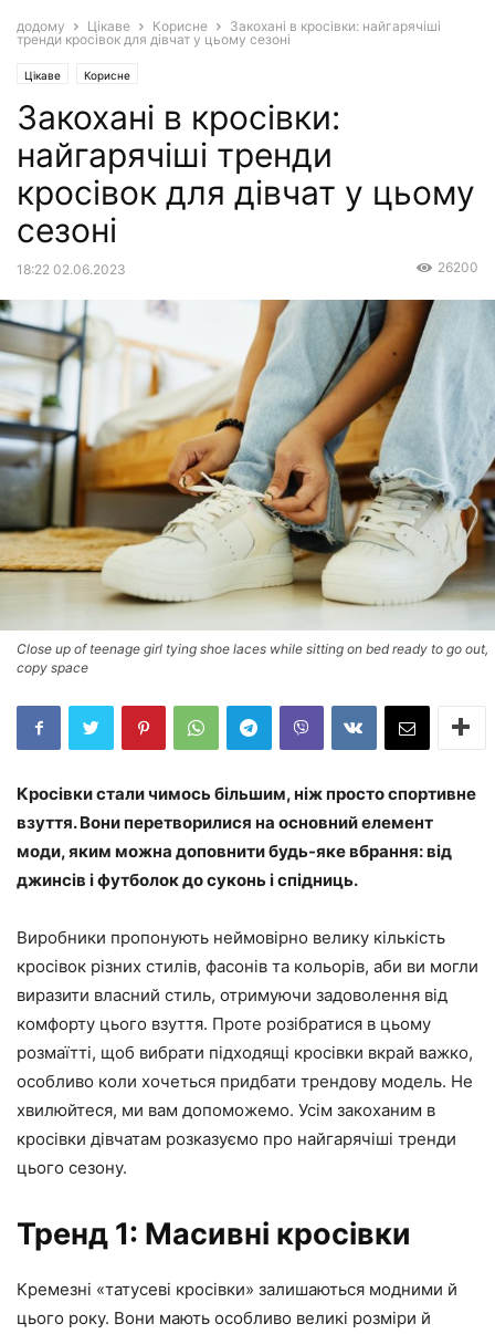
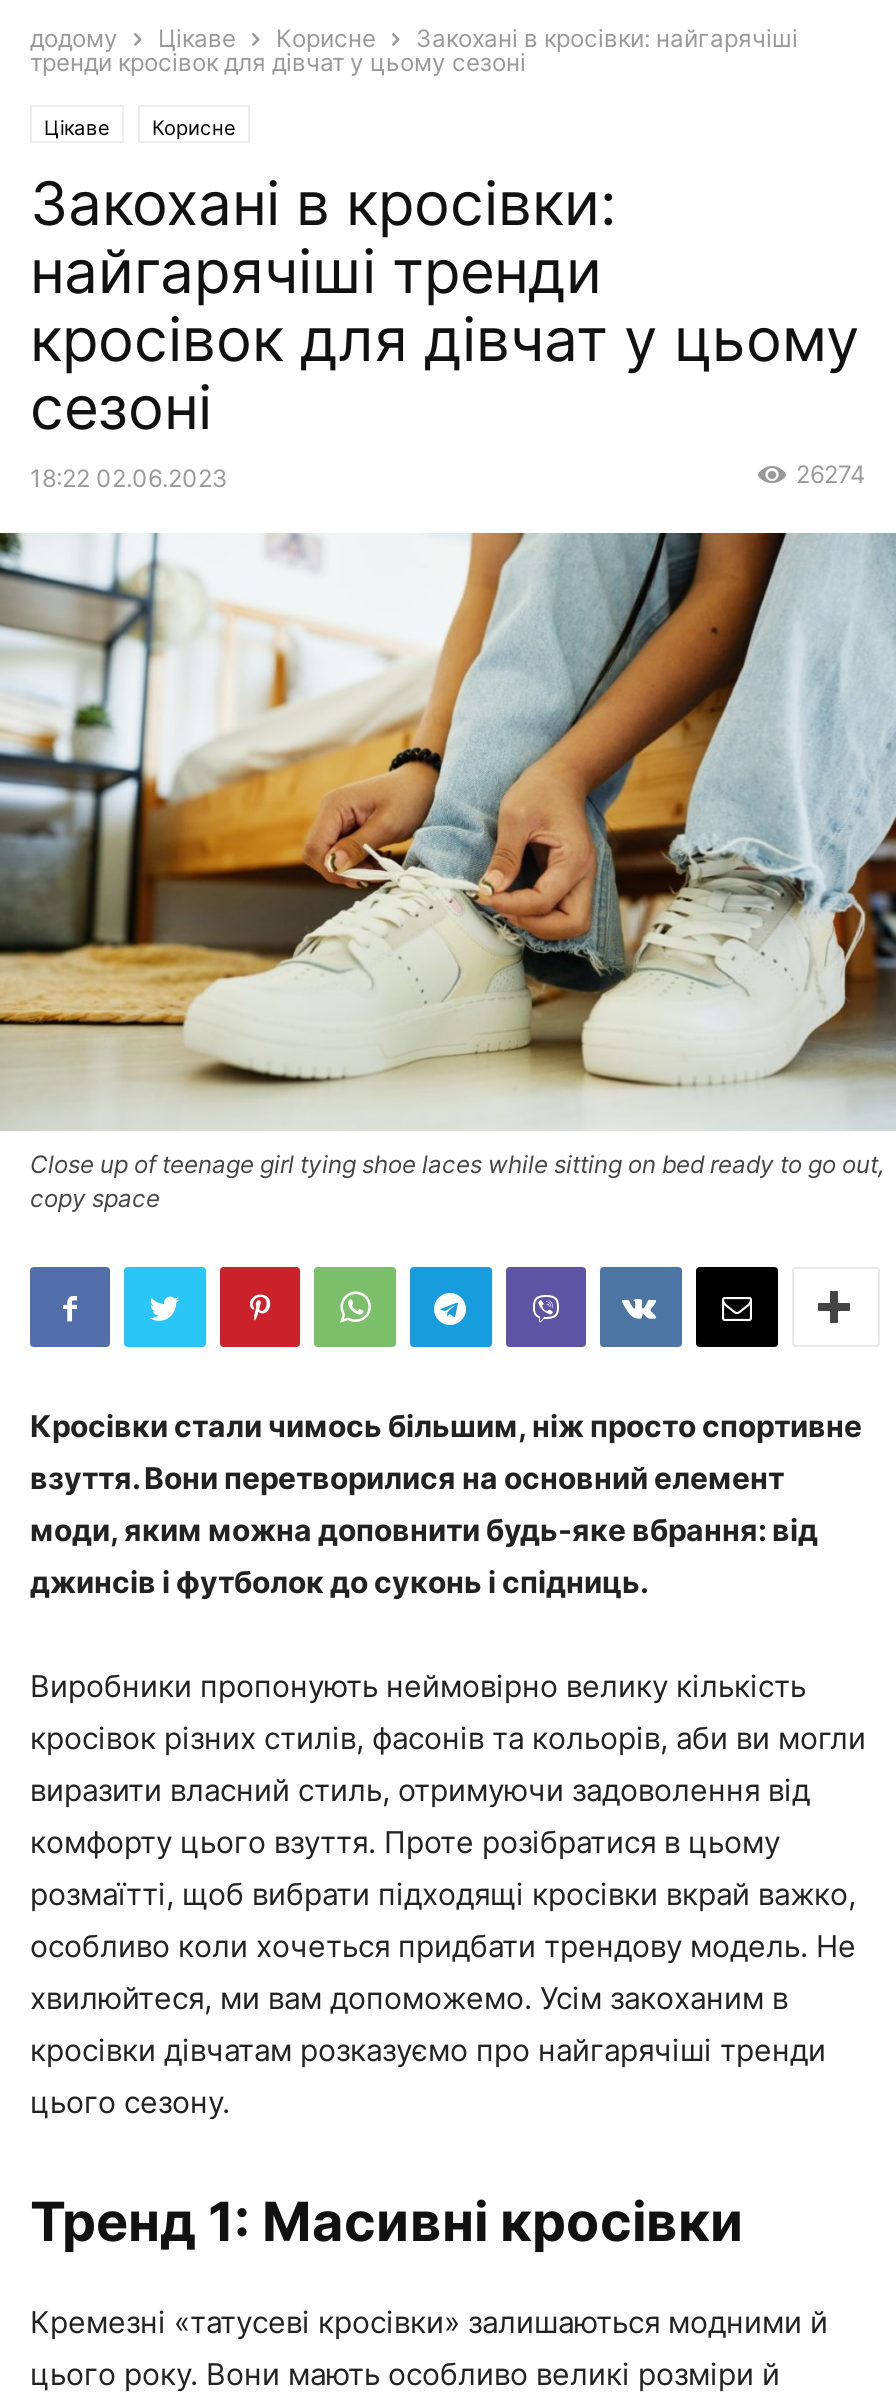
[438,259,478,275] 26200 -> [796,459,866,489] 26274

